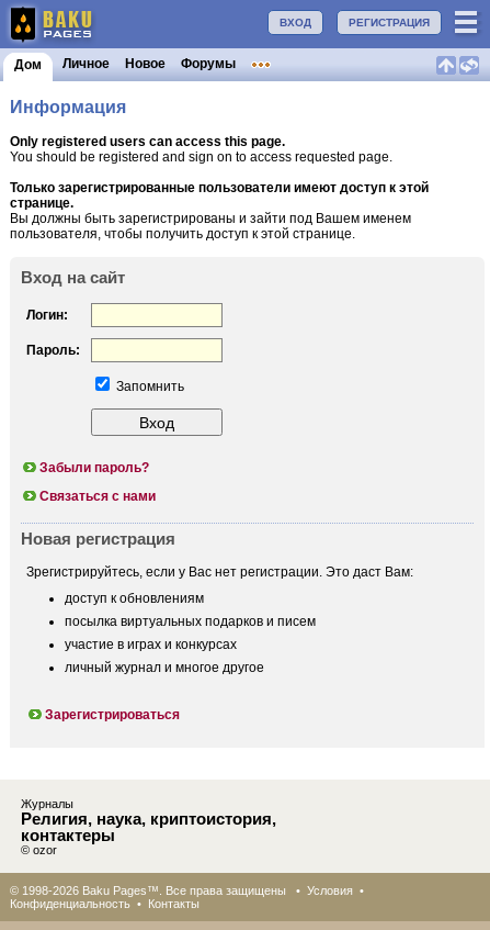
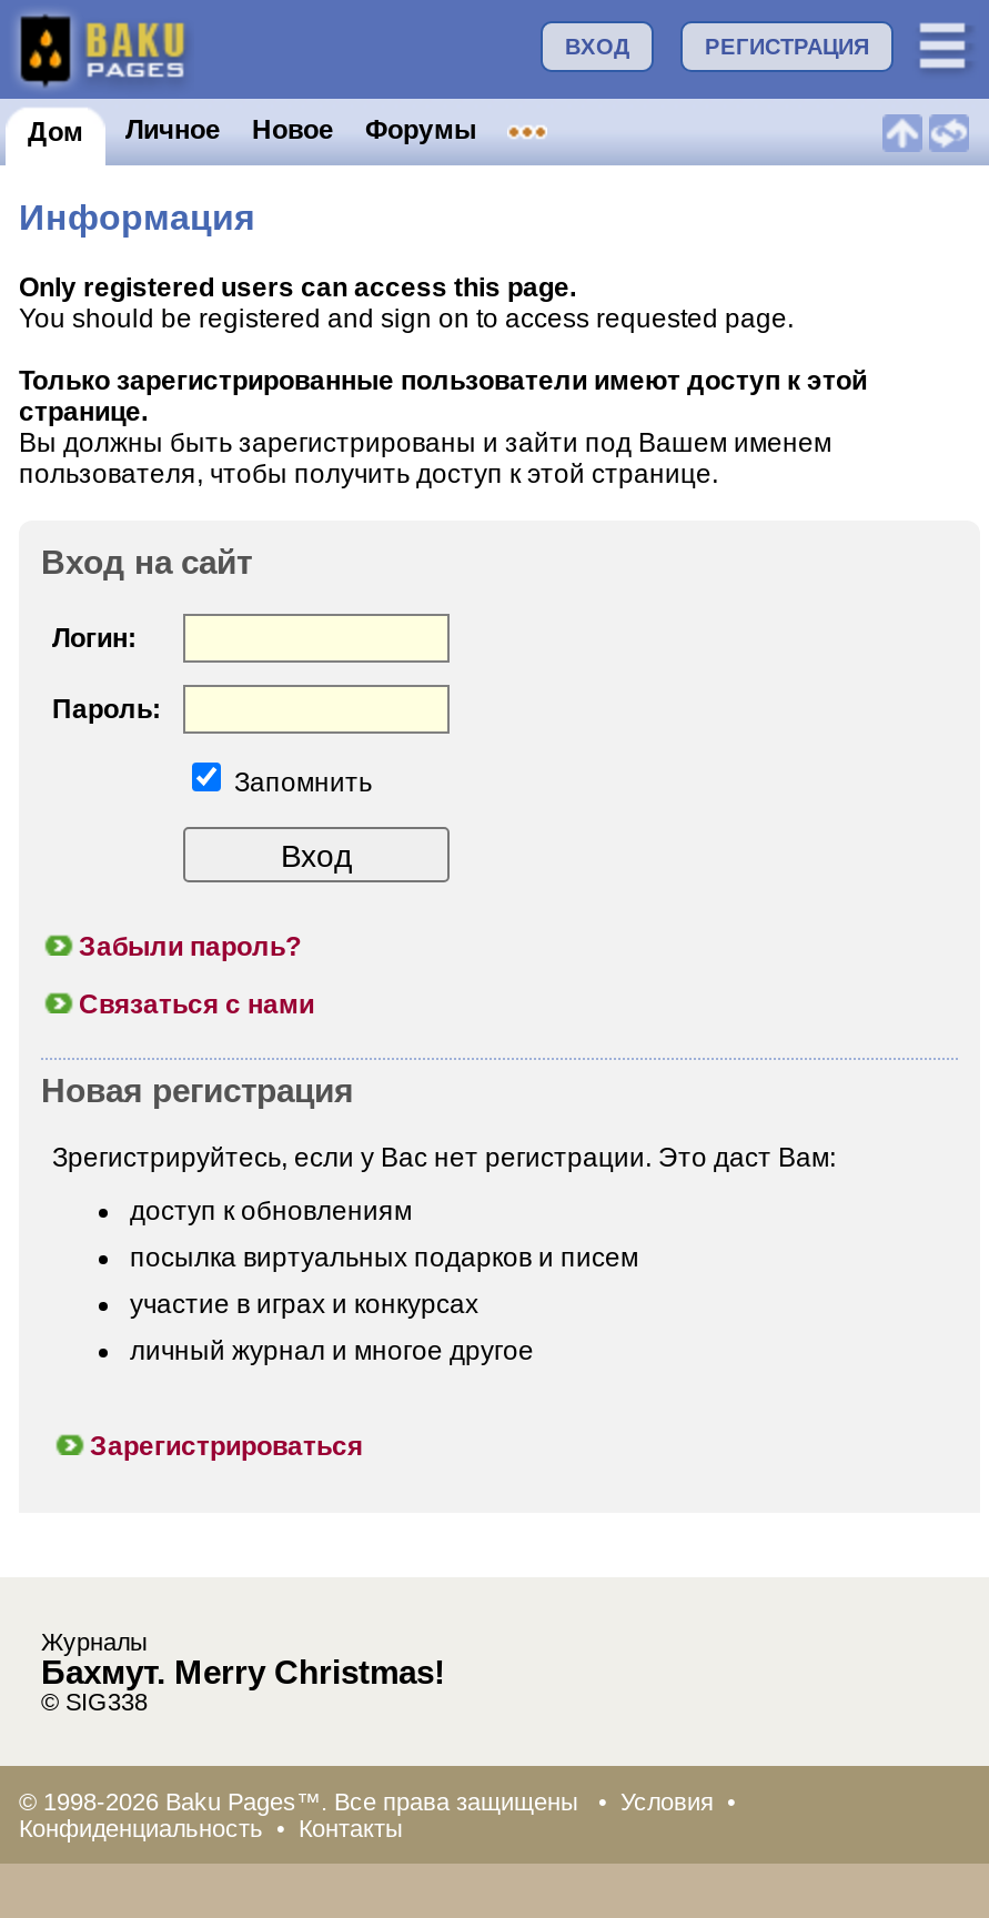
[21,809,276,856] Религия, наука, криптоистория, | контактеры | © ozor -> [41,1653,445,1715] Бахмут. Merry Christmas! | © SIG338

